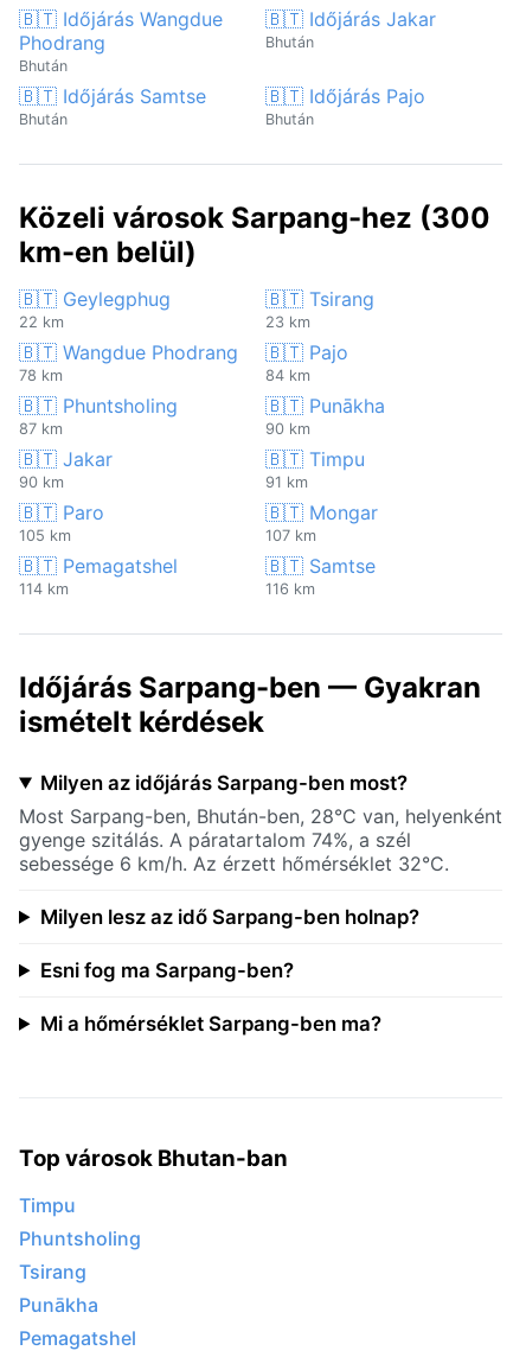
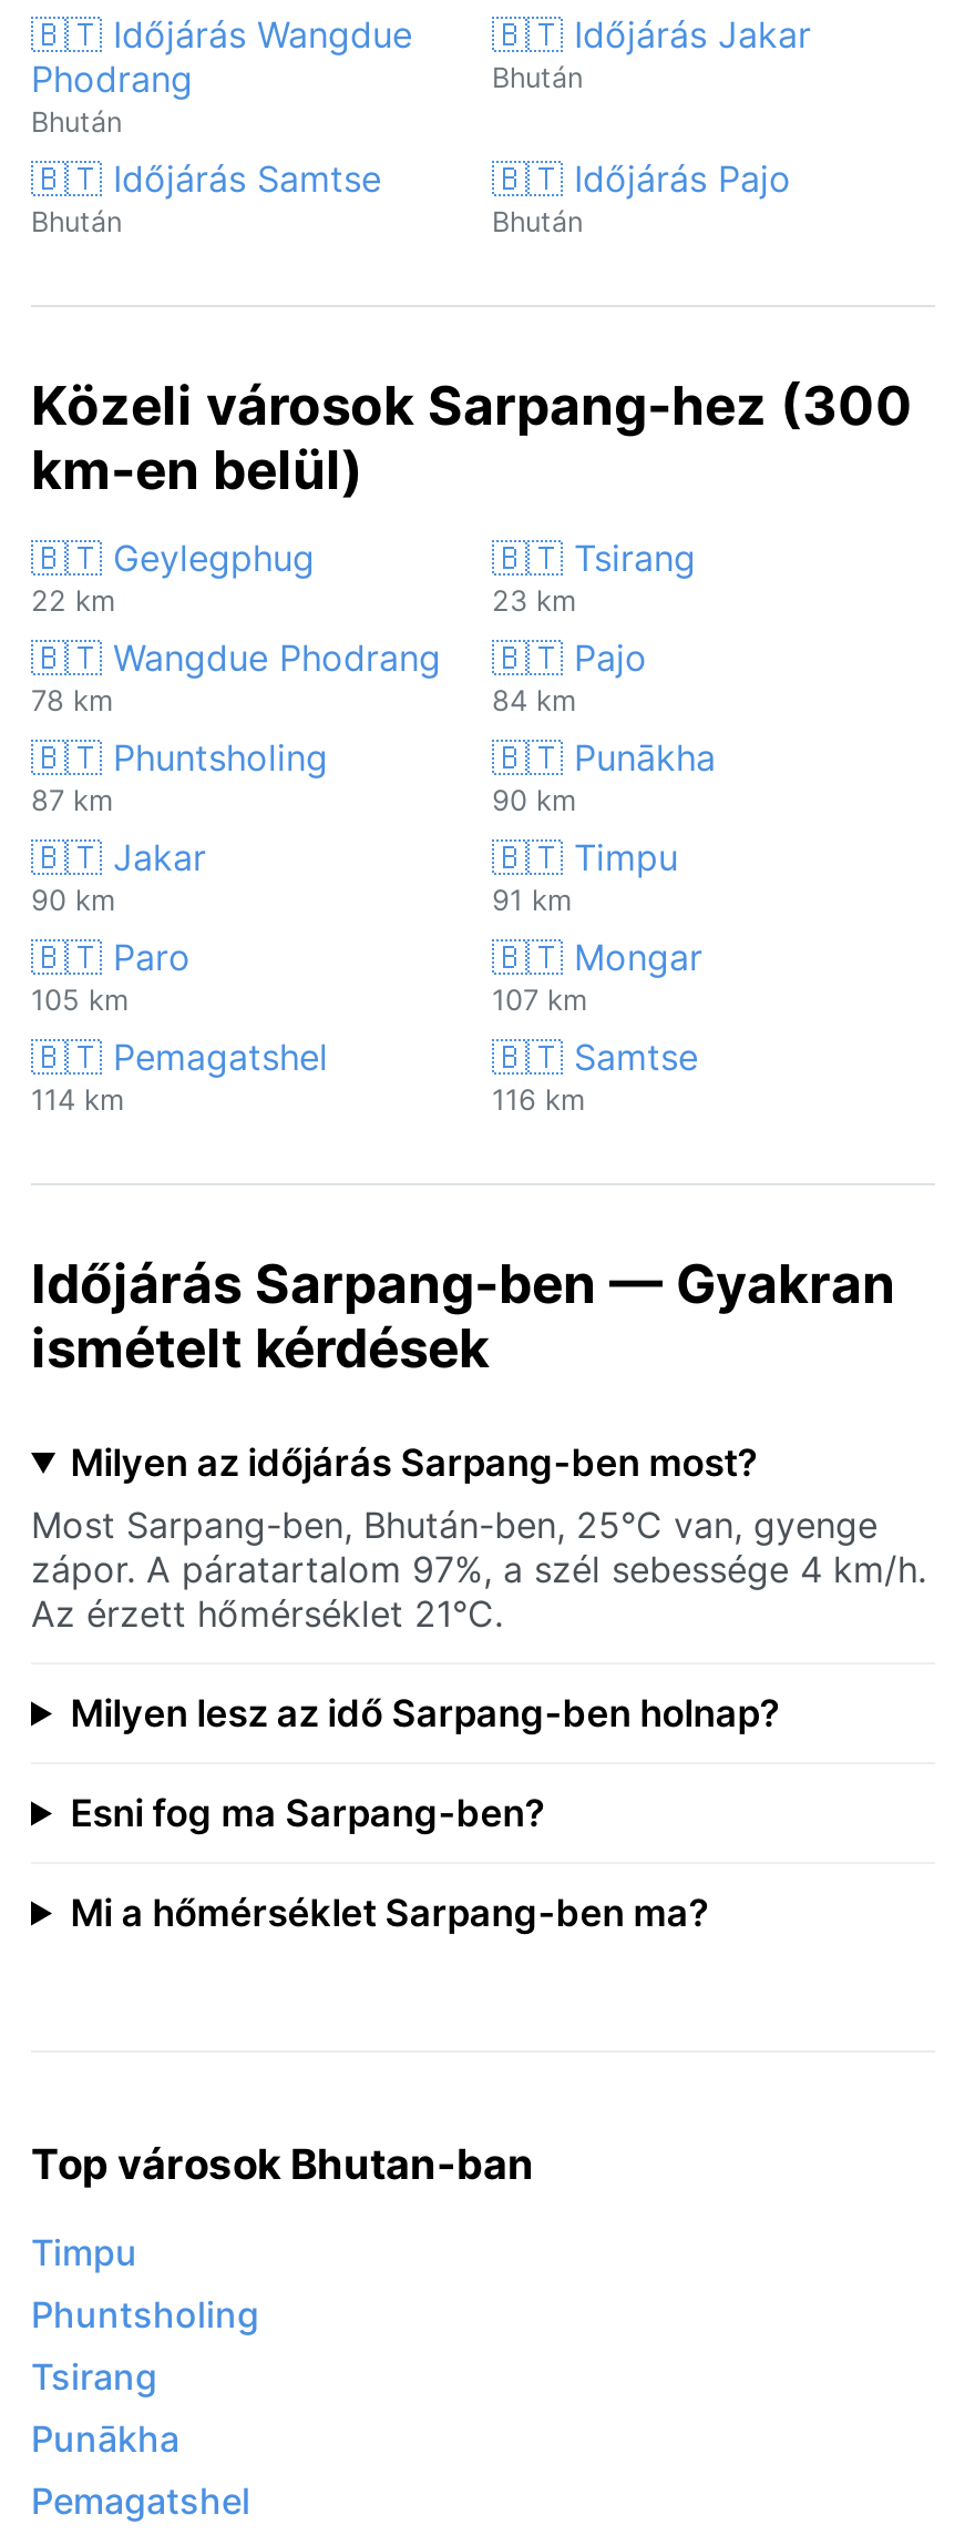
[19,804,502,875] Most Sarpang-ben, Bhután-ben, 28°C van, helyenként | gyenge szitálás. A páratartalom 74%, a szél | sebessége 6 km/h. Az érzett hőmérséklet 32°C. -> [31,1502,926,1635] Most Sarpang-ben, Bhután-ben, 25°C van, gyenge | zápor. A páratartalom 97%, a szél sebessége 4 km/h. | Az érzett hőmérséklet 21°C.

